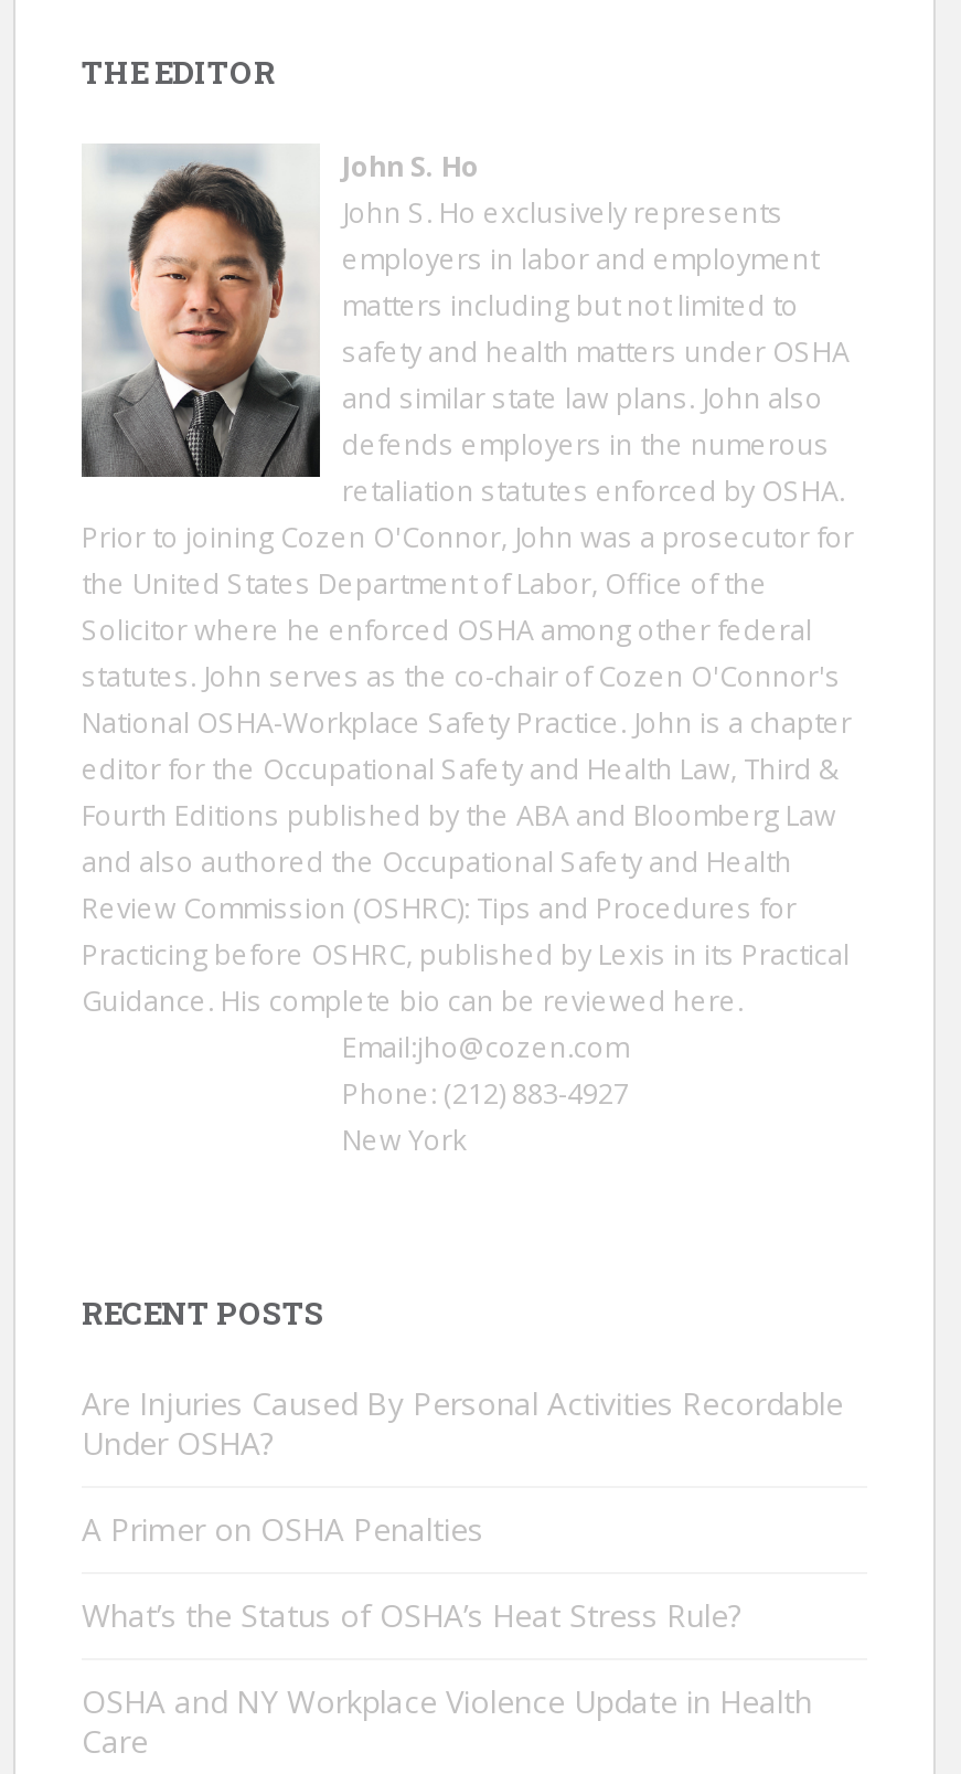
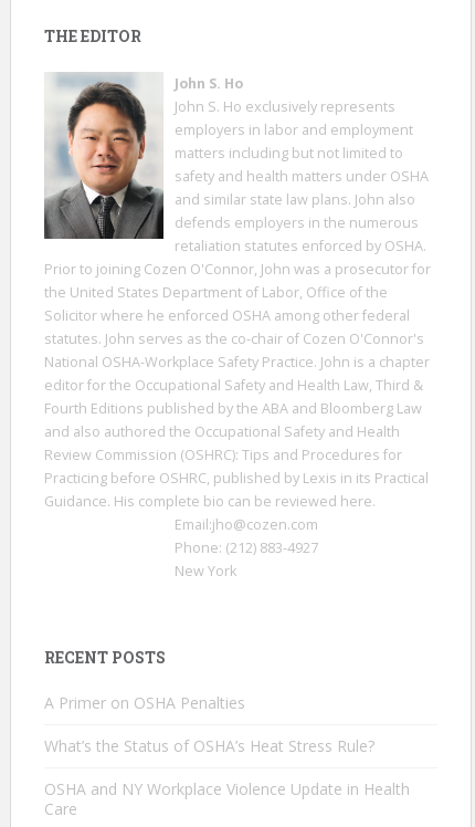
[82,1382,843,1464] Are Injuries Caused By Personal Activities Recordable | Under OSHA? -> none

